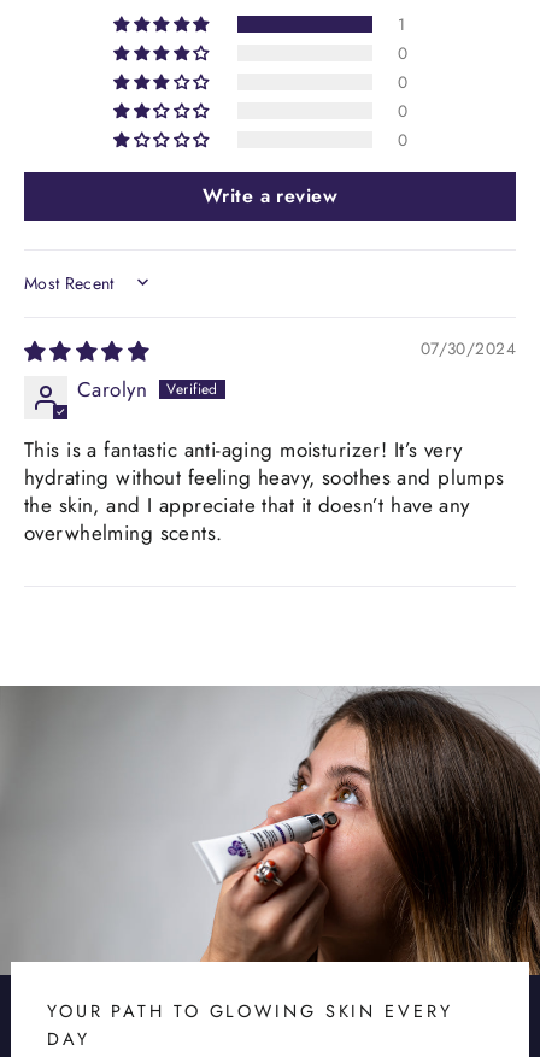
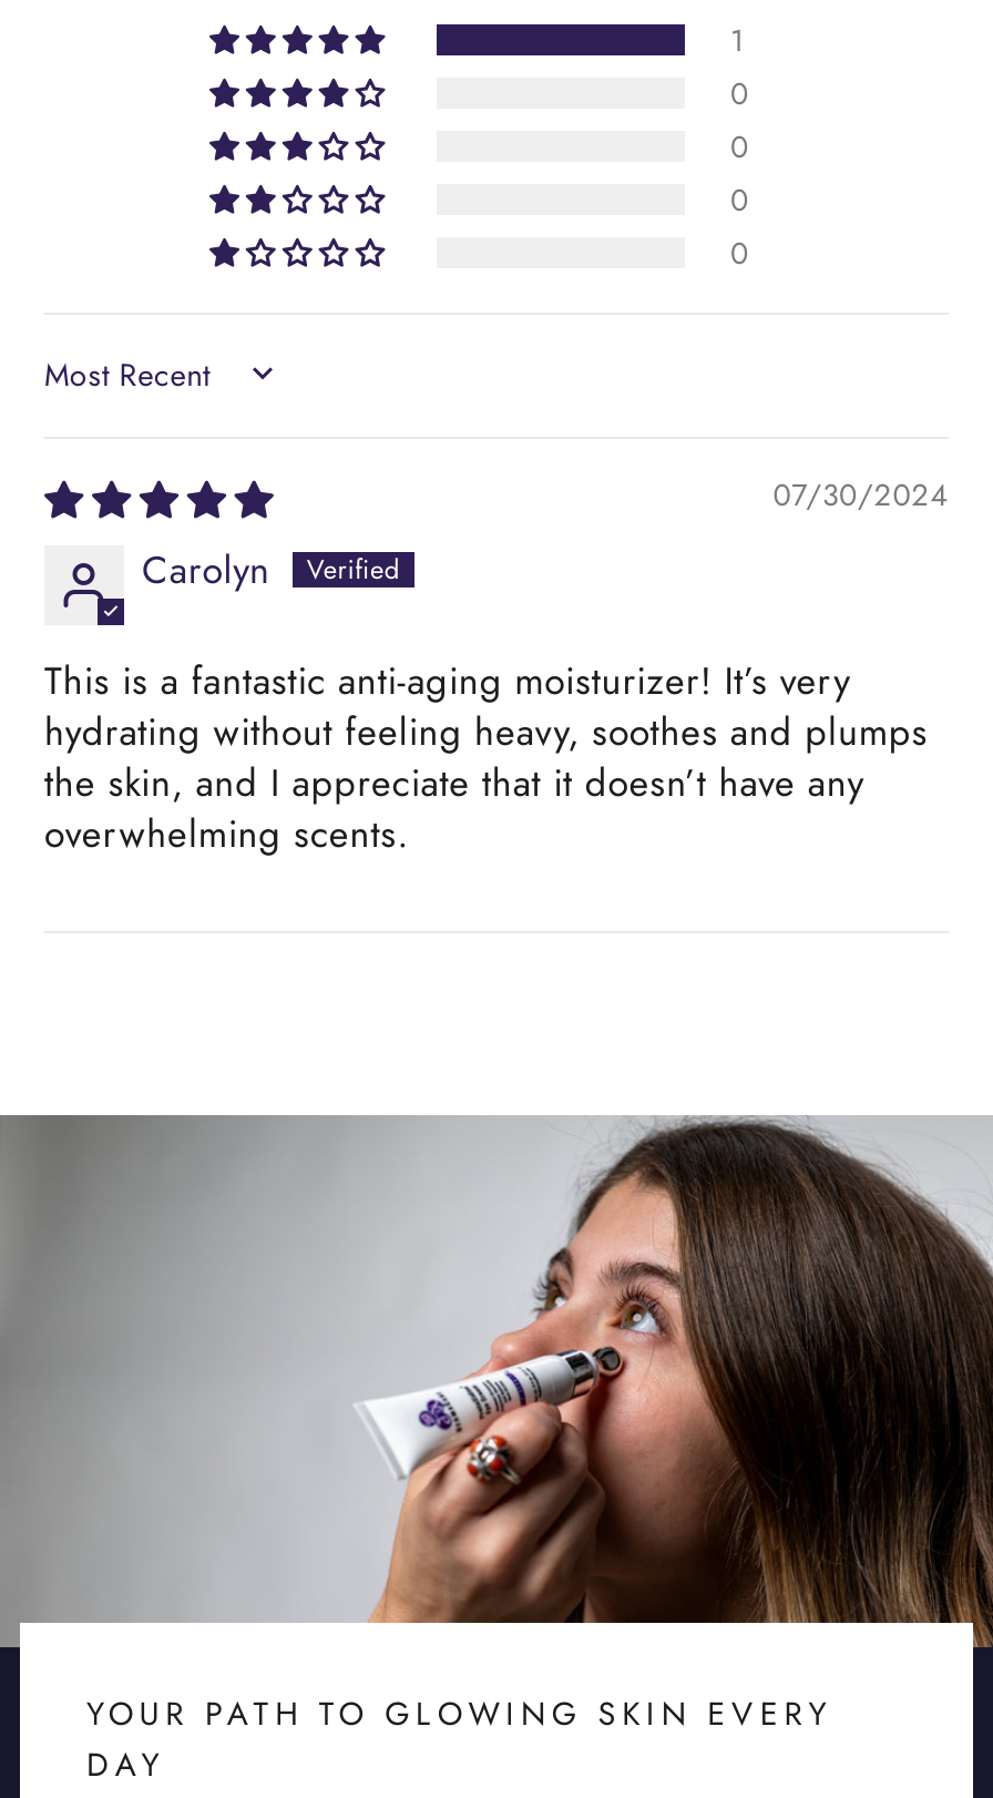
[202,182,337,210] Write a review -> none

